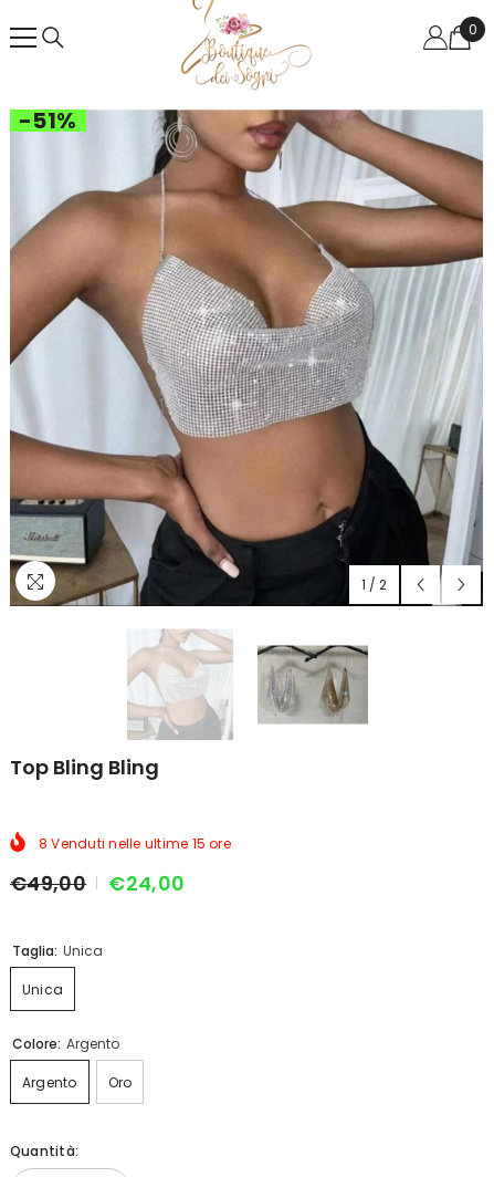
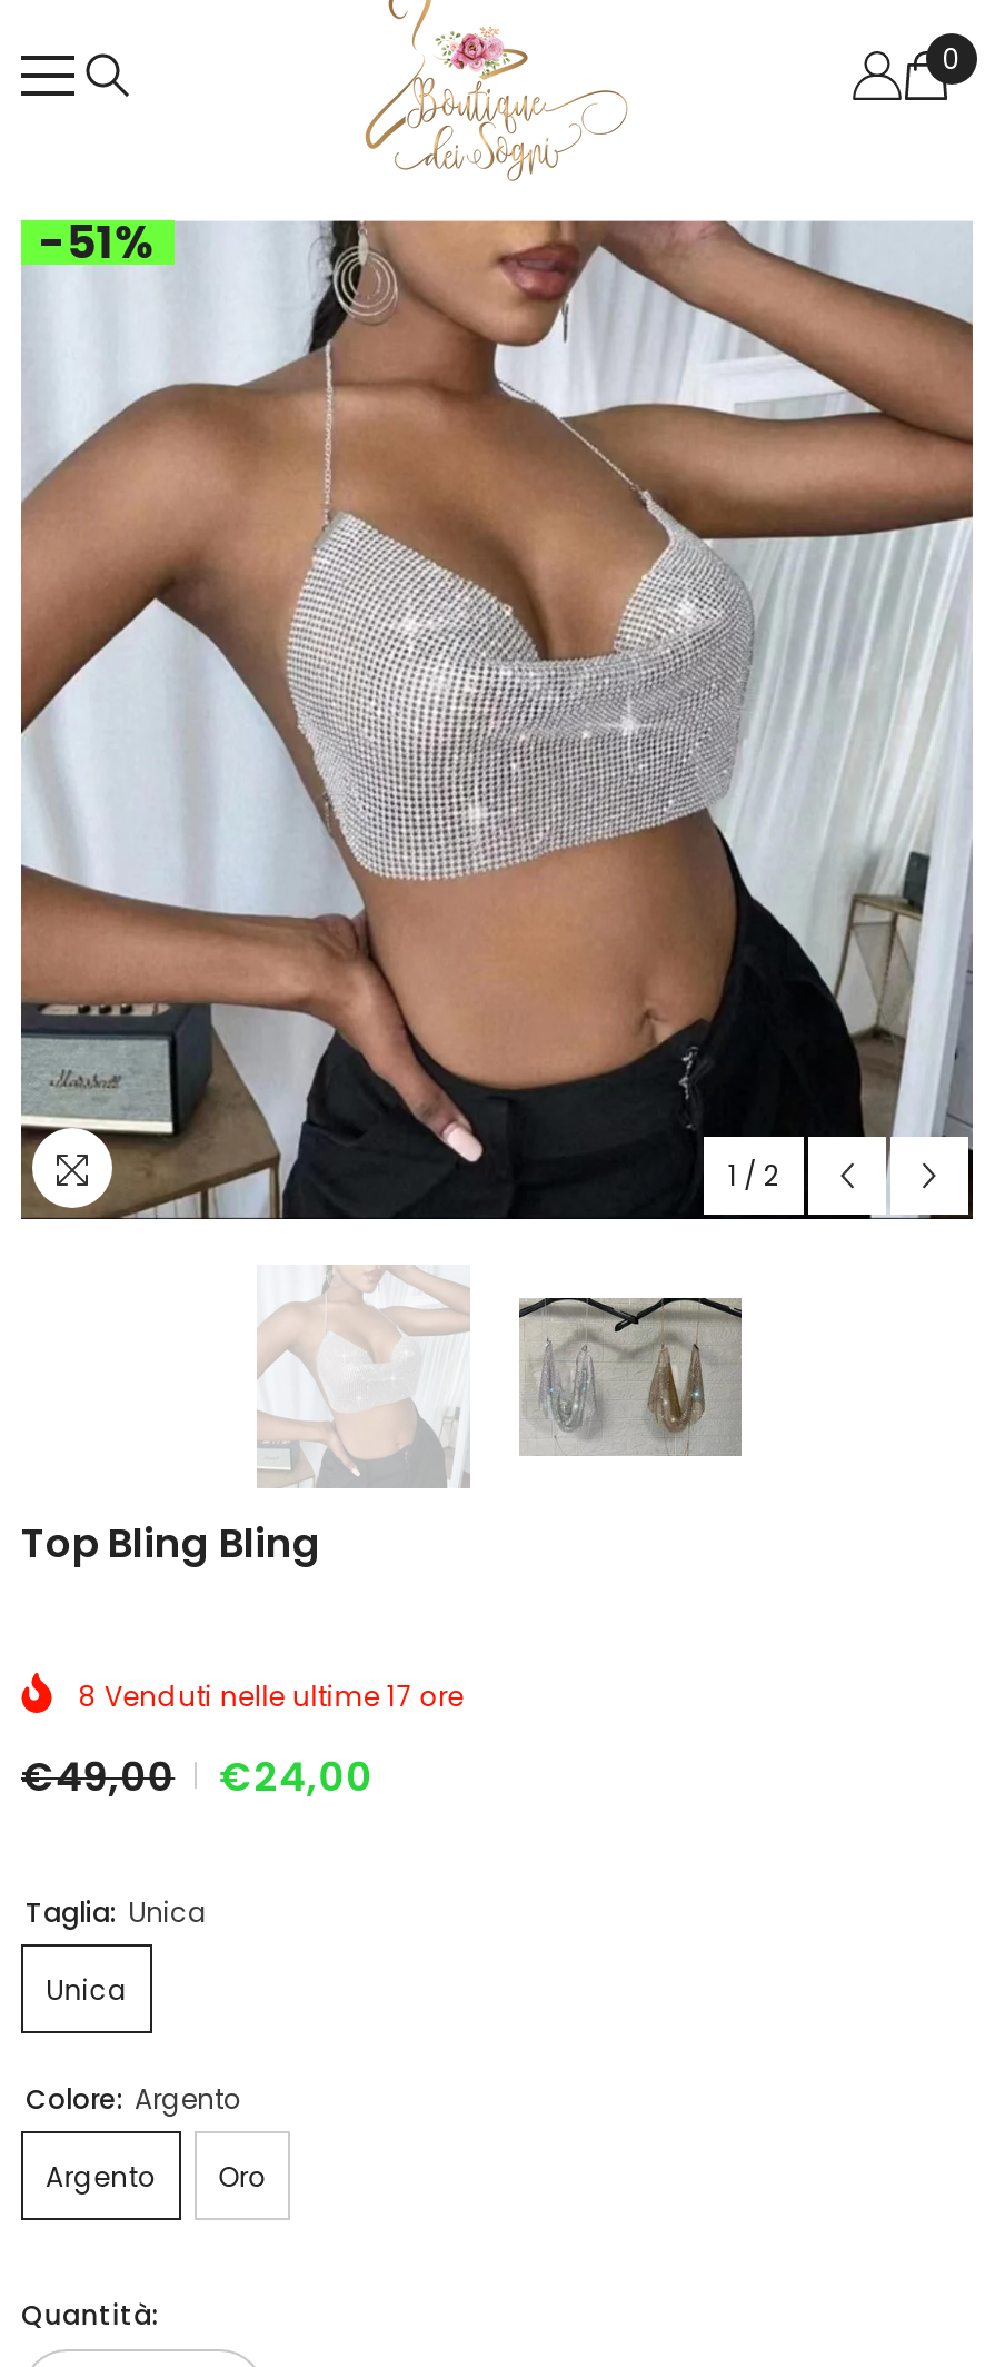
[39,834,231,853] 8 Venduti nelle ultime 15 ore -> [79,1678,464,1715] 8 Venduti nelle ultime 17 ore

